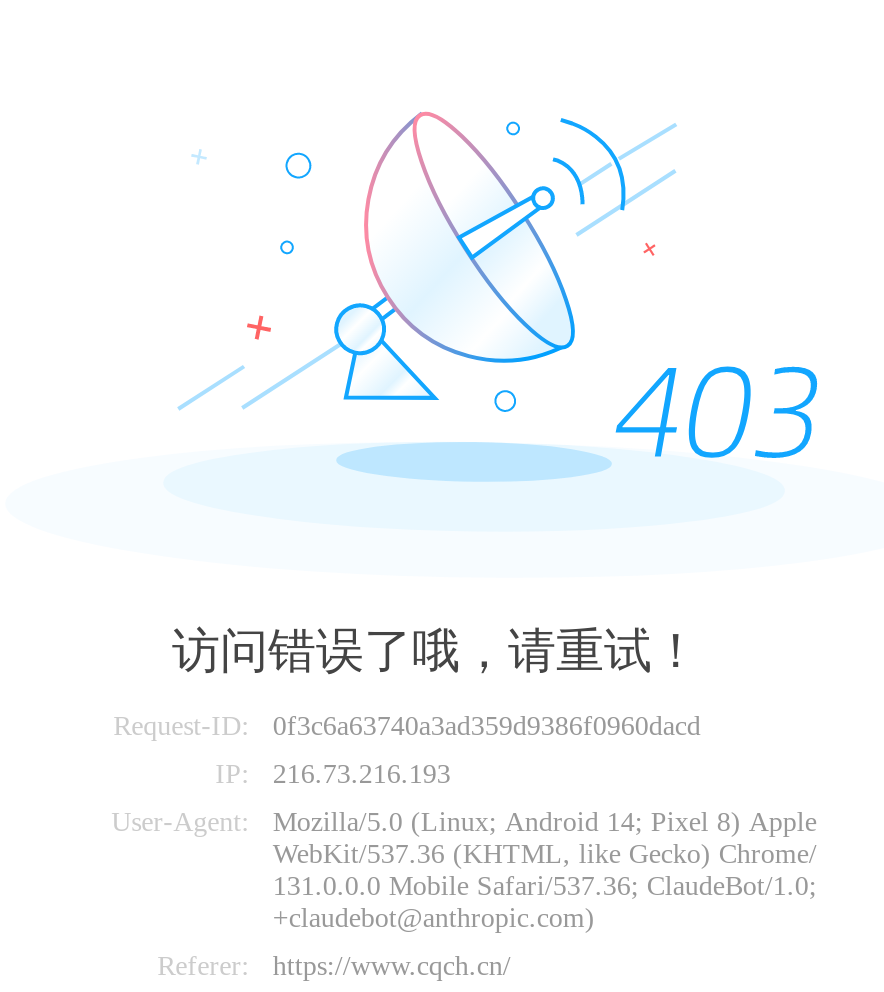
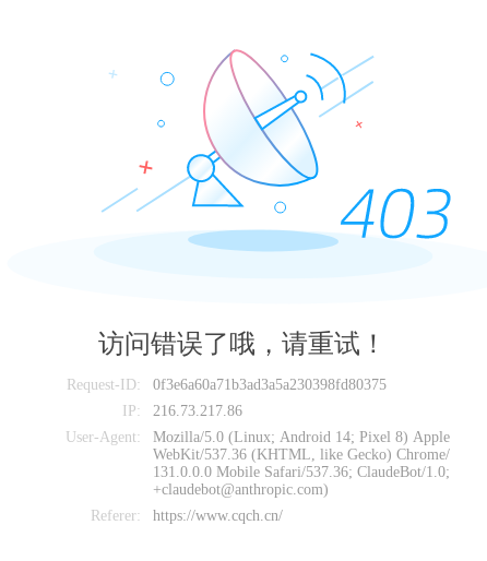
[273,711,701,741] 0f3c6a63740a3ad359d9386f0960dacd -> [153,377,387,393] 0f3e6a60a71b3ad3a5a230398fd80375
[215,759,451,789] IP: 216.73.216.193 -> [122,403,243,419] IP: 216.73.217.86

